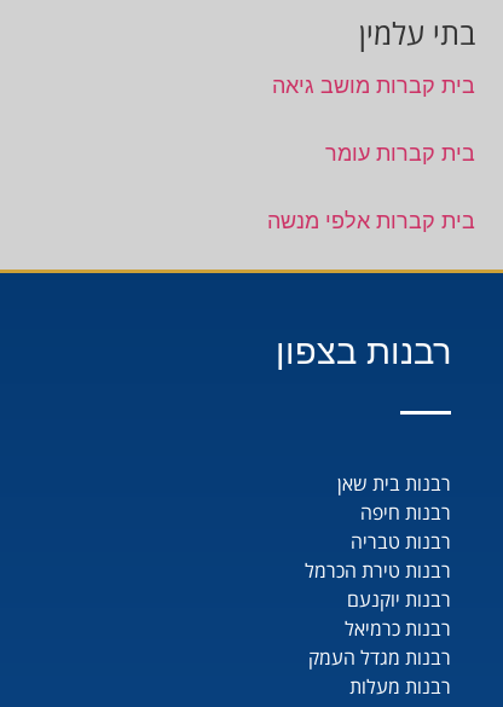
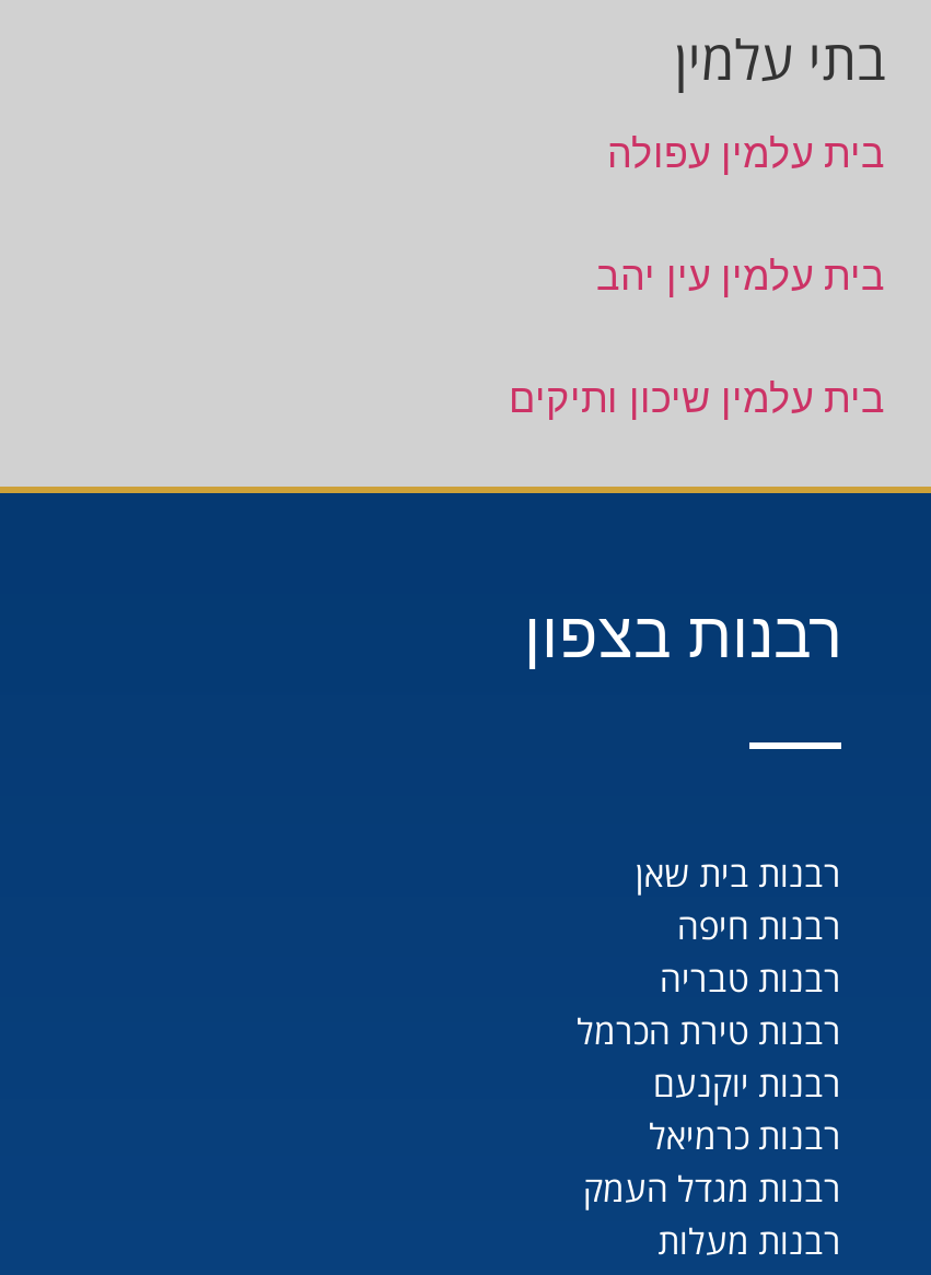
[272,72,475,97] בית קברות מושב גיאה -> [607,129,885,175] בית עלמין עפולה
[325,140,475,165] בית קברות עומר -> [596,252,885,298] בית עלמין עין יהב
[267,207,475,233] בית קברות אלפי מנשה -> [509,374,885,420] בית עלמין שיכון ותיקים

